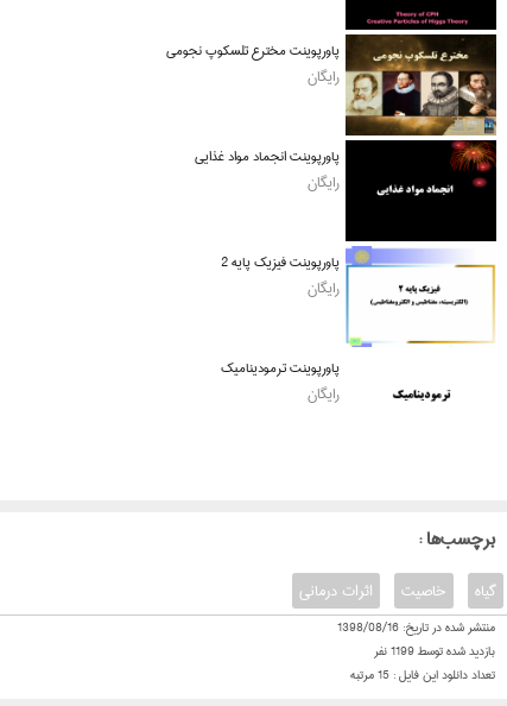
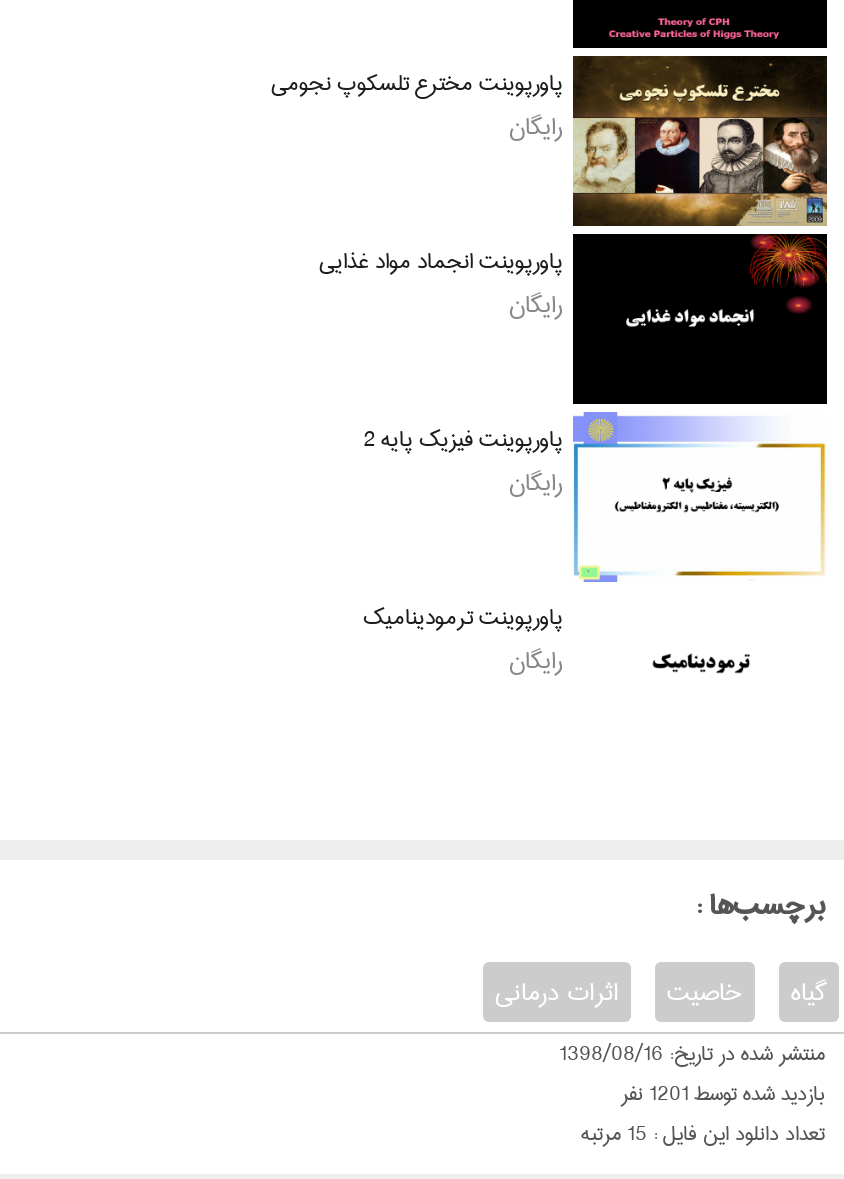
[374,640,495,664] بازدید شده توسط1199 نفر -> [621,1075,825,1115] بازدید شده توسط1201 نفر

